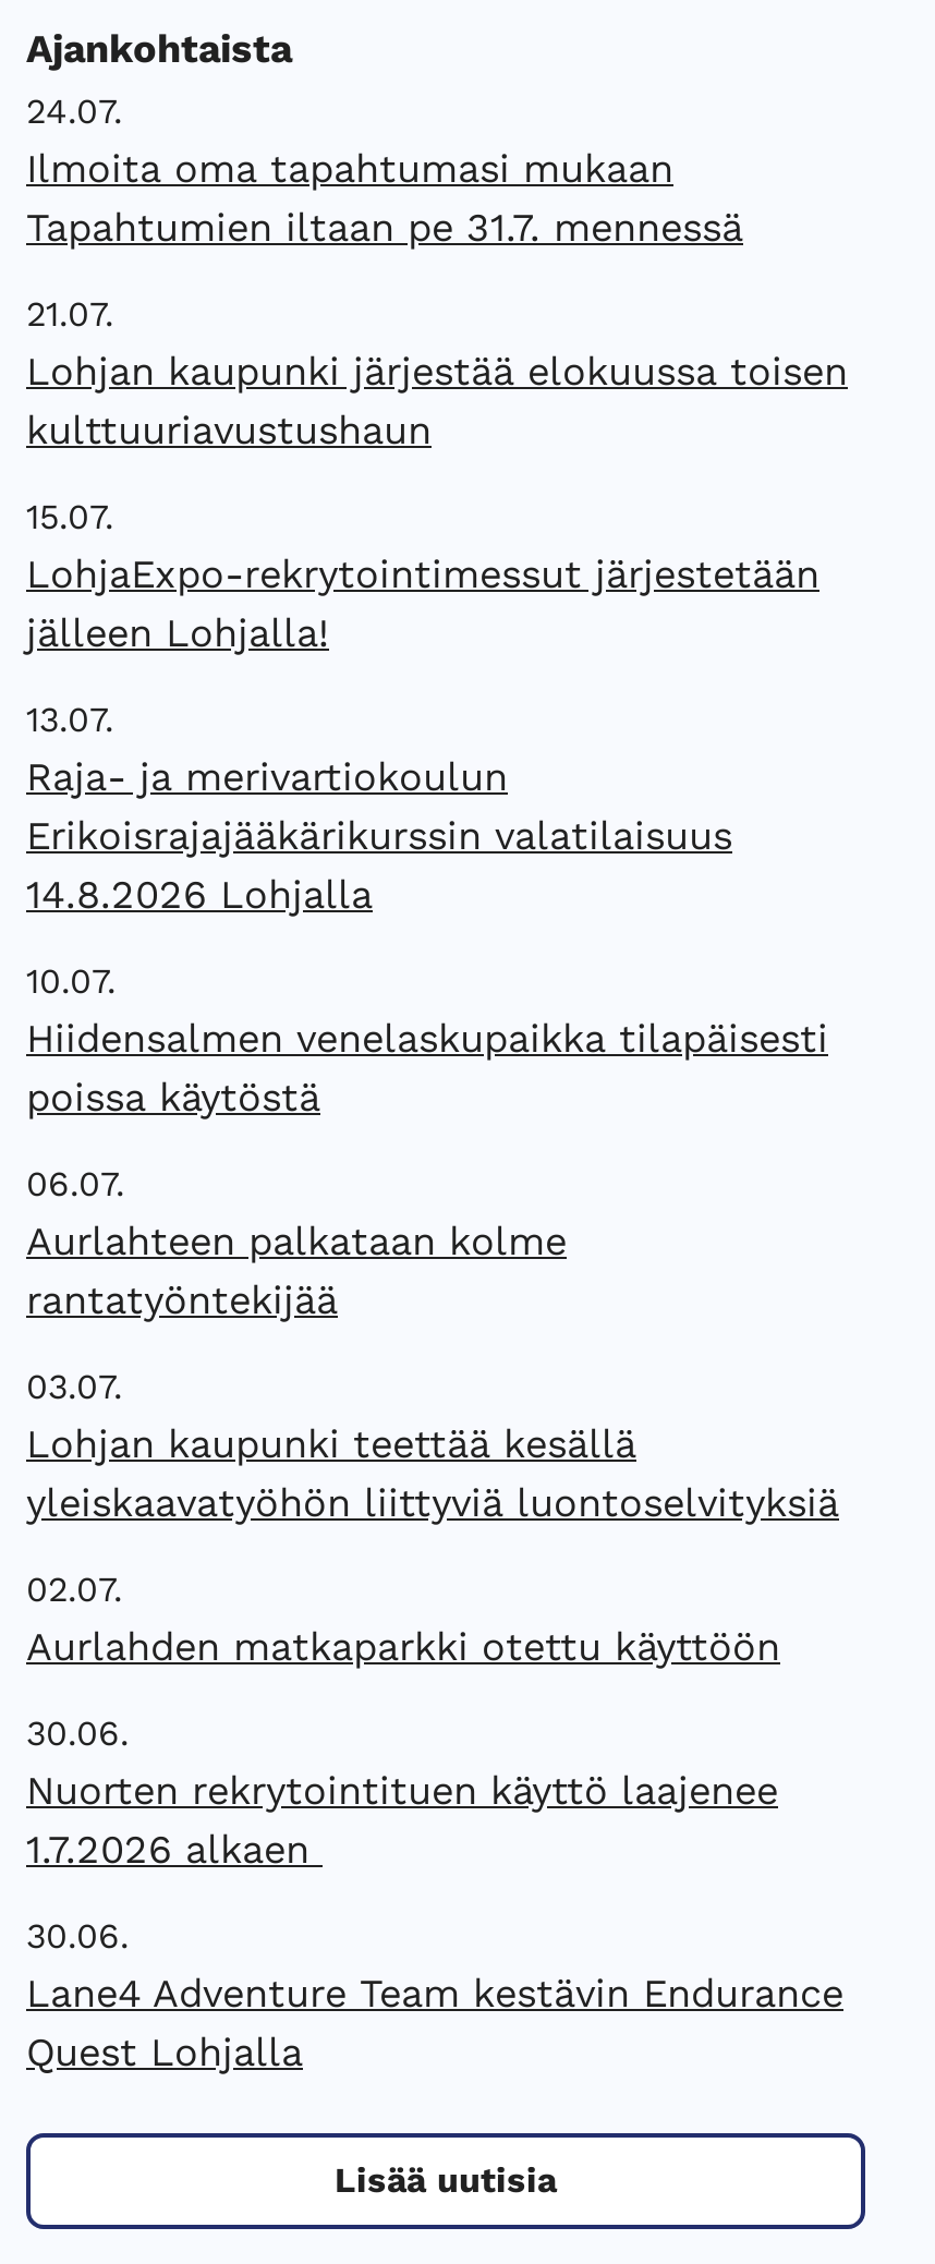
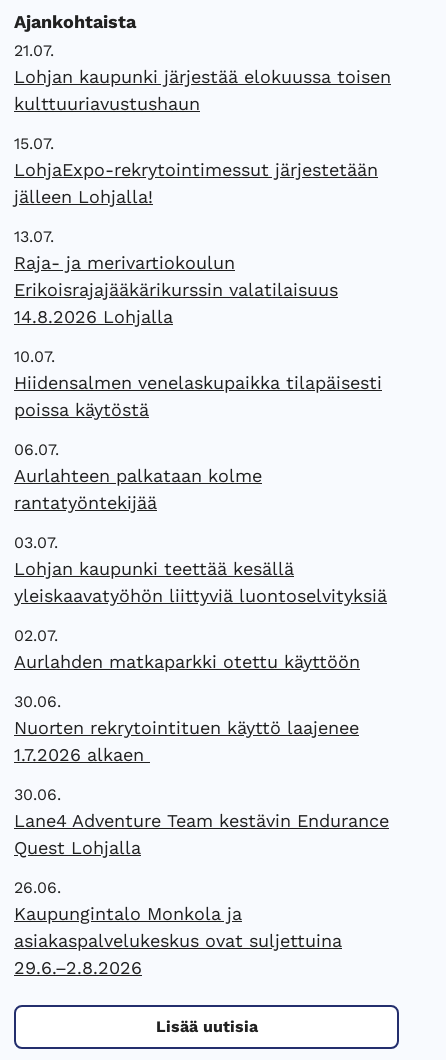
[26,90,743,249] 24.07. | Ilmoita oma tapahtumasi mukaan | Tapahtumien iltaan pe 31.7. mennessä -> none
moved [26,292,848,2073] -> [14,41,391,858]: 21.07. | Lohjan kaupunki järjestää elokuussa toisen | kulttuuriavustushaun | ... | Lane4 Adventure Team kestävin Endurance | Quest Lohjalla
none -> [14,878,342,978] 26.06. | Kaupungintalo Monkola ja | asiakaspalvelukeskus ovat suljettuina | 29.6.–2.8.2026

